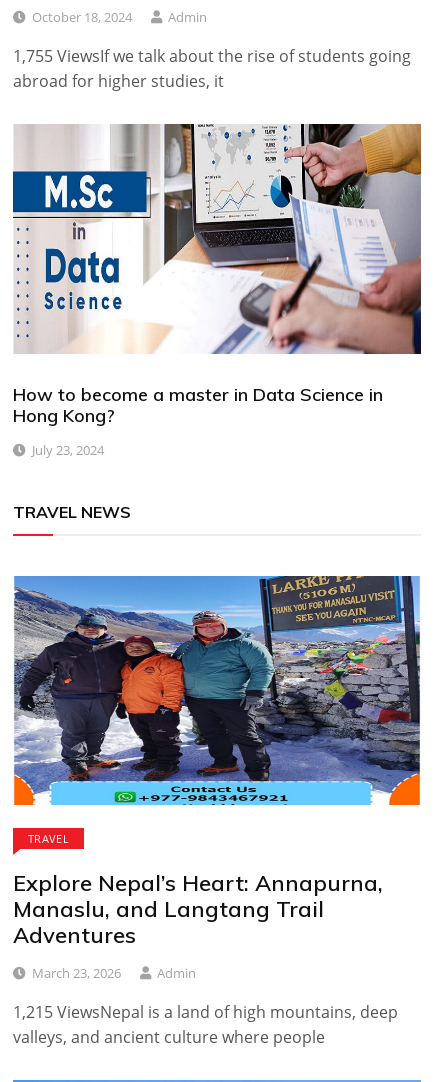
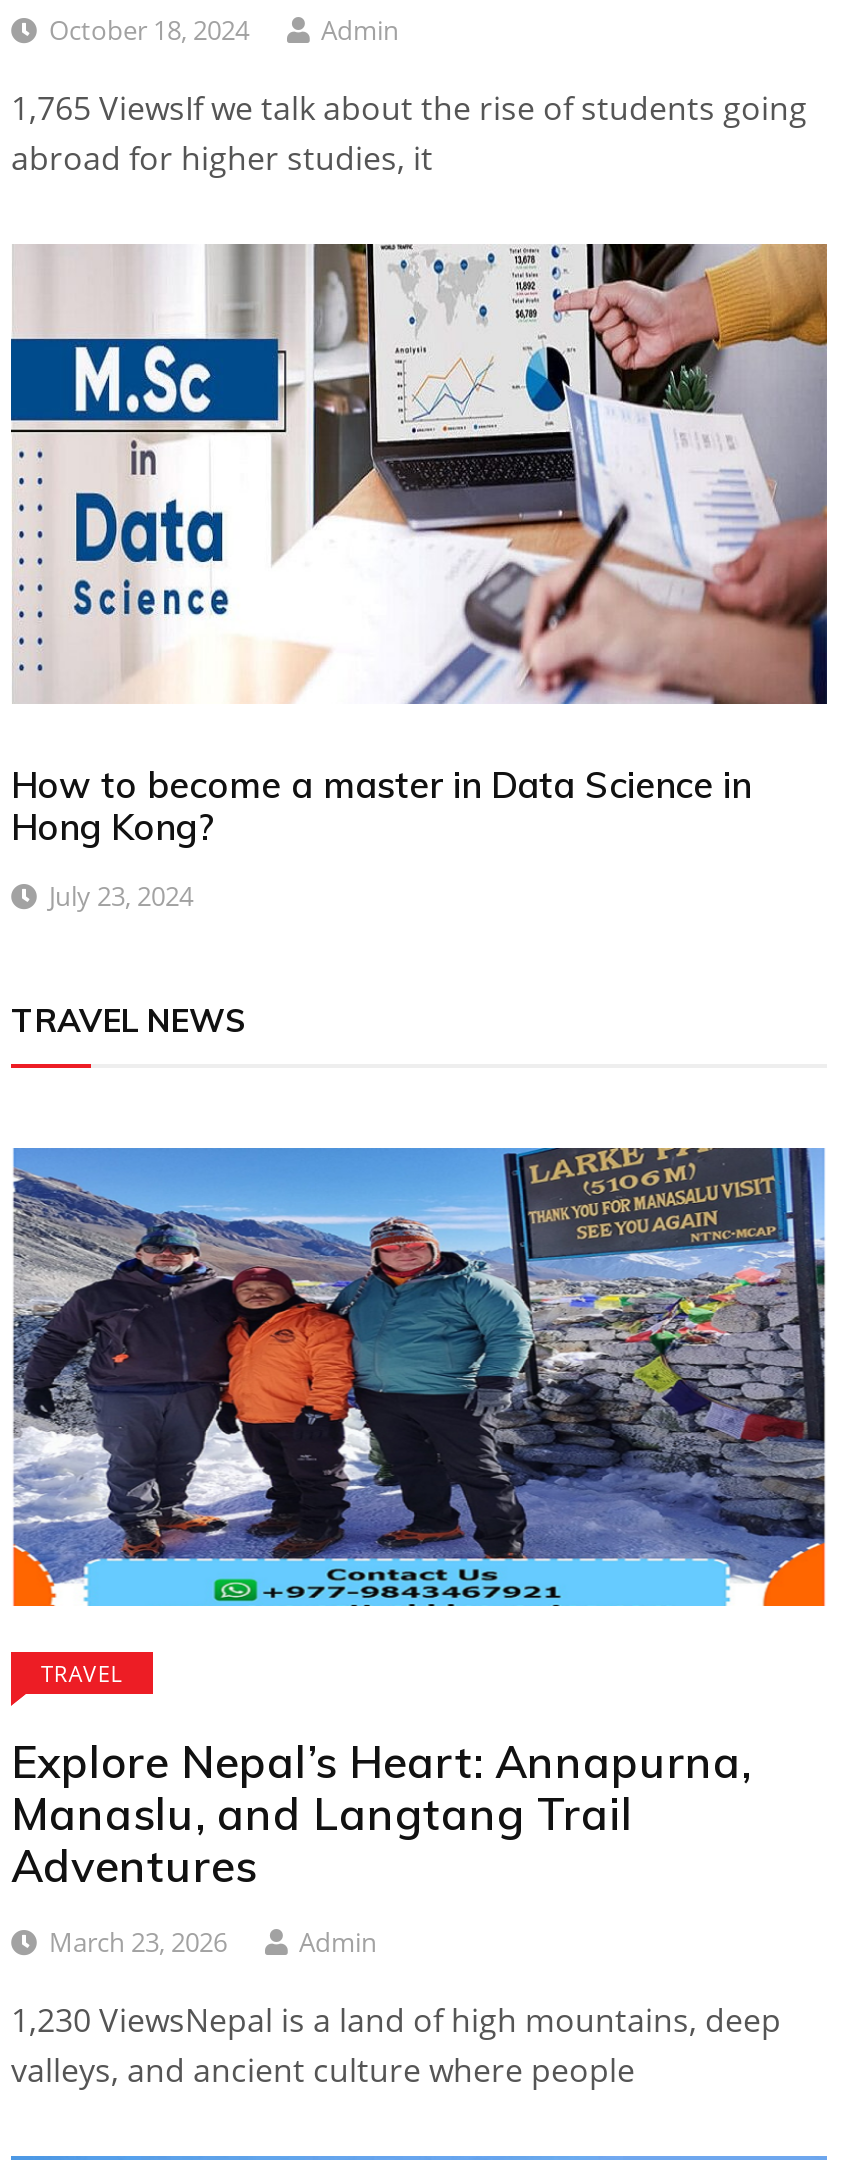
[13,45,411,67] 1,755 ViewsIf we talk about the rise of students going -> [11,86,807,130] 1,765 ViewsIf we talk about the rise of students going
[13,1001,398,1023] 1,215 ViewsNepal is a land of high mountains, deep -> [11,1997,781,2041] 1,230 ViewsNepal is a land of high mountains, deep

